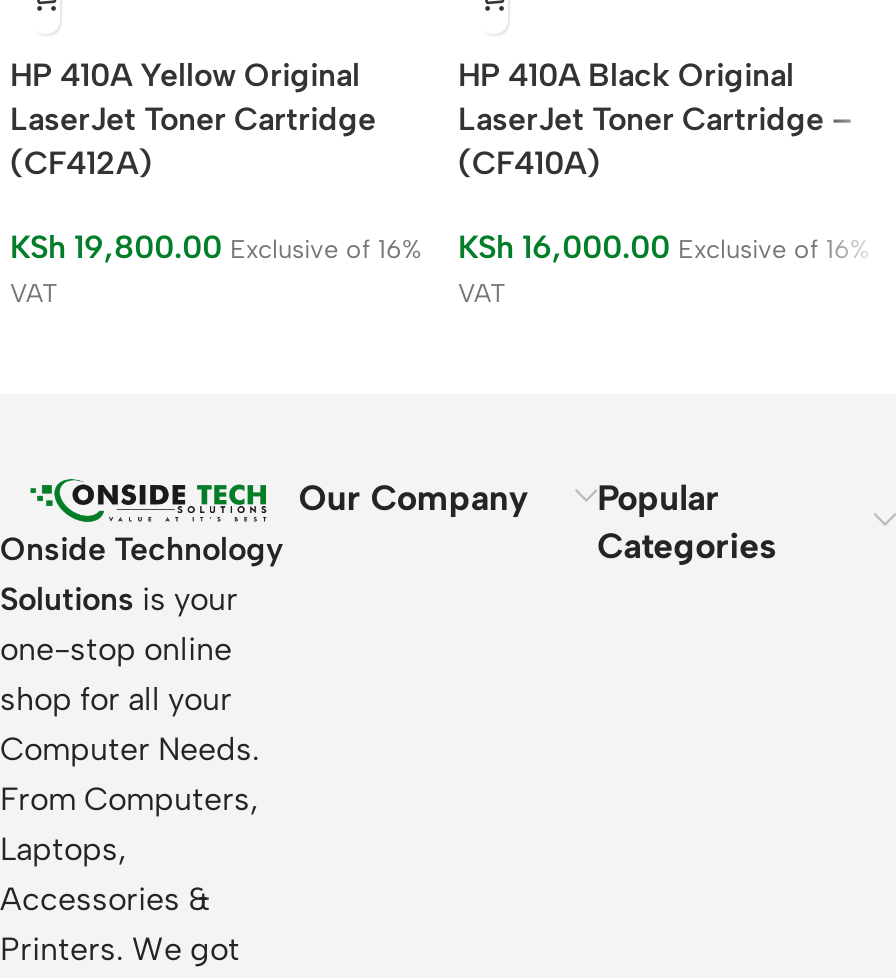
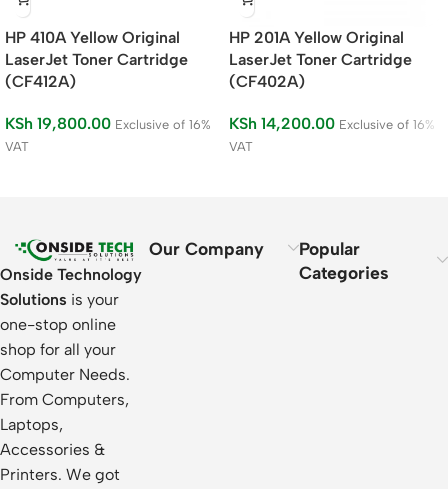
[458,55,852,181] HP 410A Black Original | LaserJet Toner Cartridge – | (CF410A) -> [229,27,412,90] HP 201A Yellow Original | LaserJet Toner Cartridge | (CF402A)
[458,227,870,265] KSh 16,000.00 Exclusive of 16% -> [229,113,435,132] KSh 14,200.00 Exclusive of 16%

